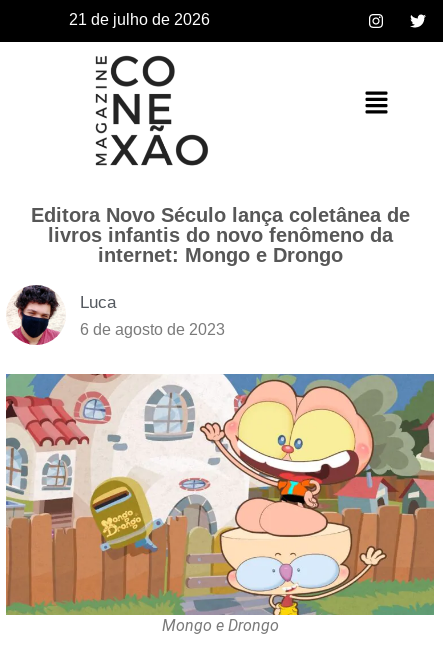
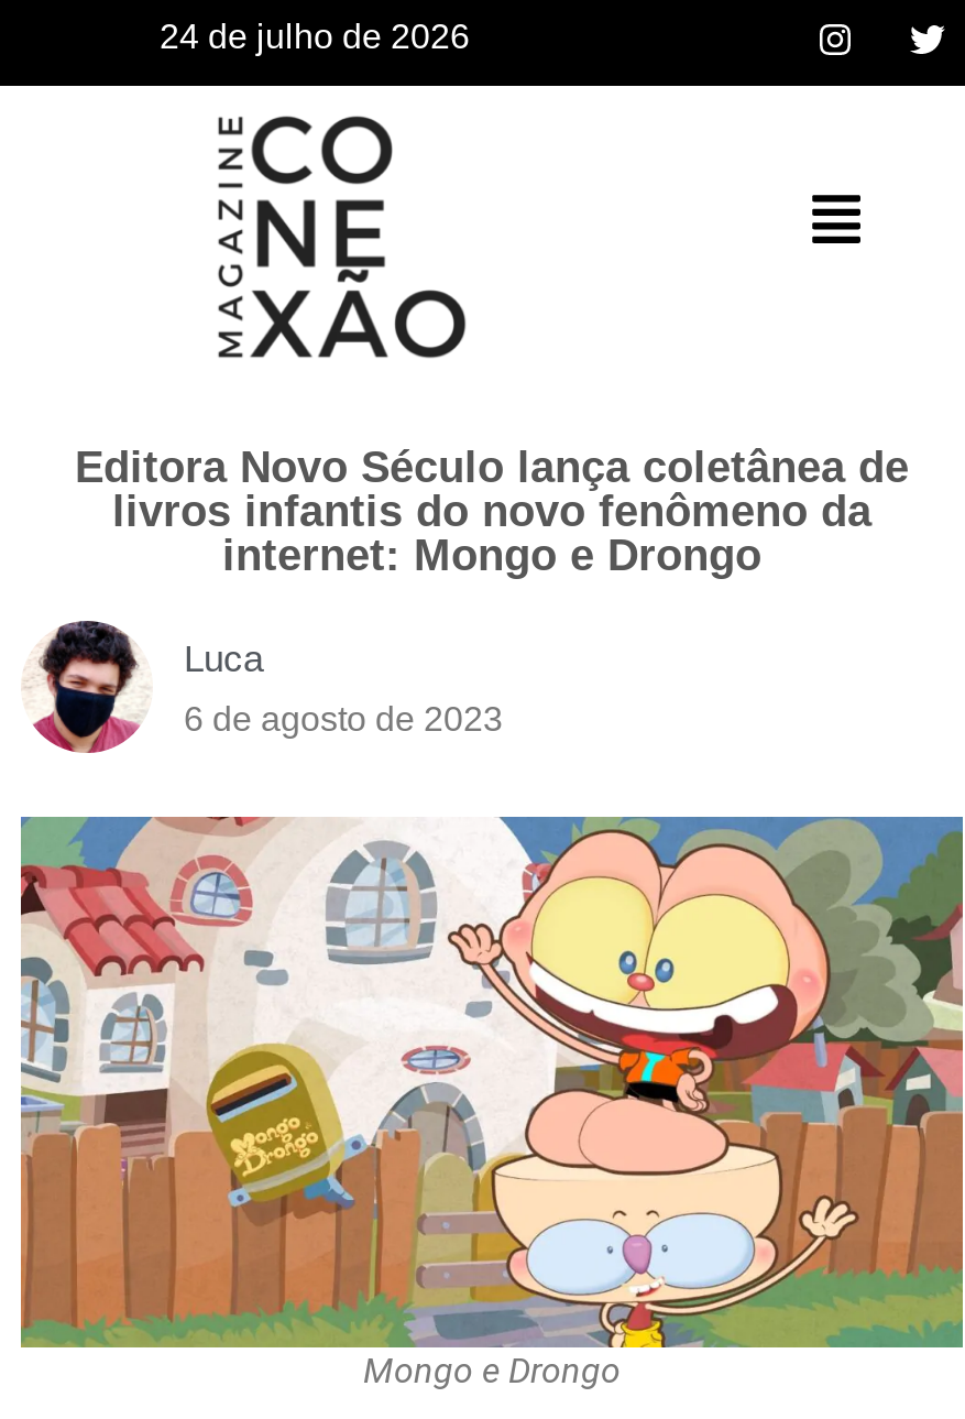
[69,11,210,28] 21 de julho de 2026 -> [160,18,470,55] 24 de julho de 2026

